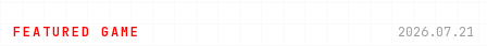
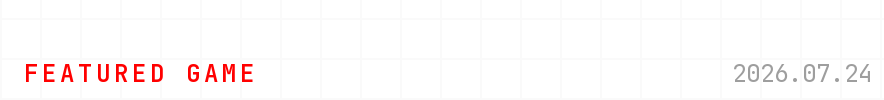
[398,23,474,40] 2026.07.21 -> [732,57,872,89] 2026.07.24

